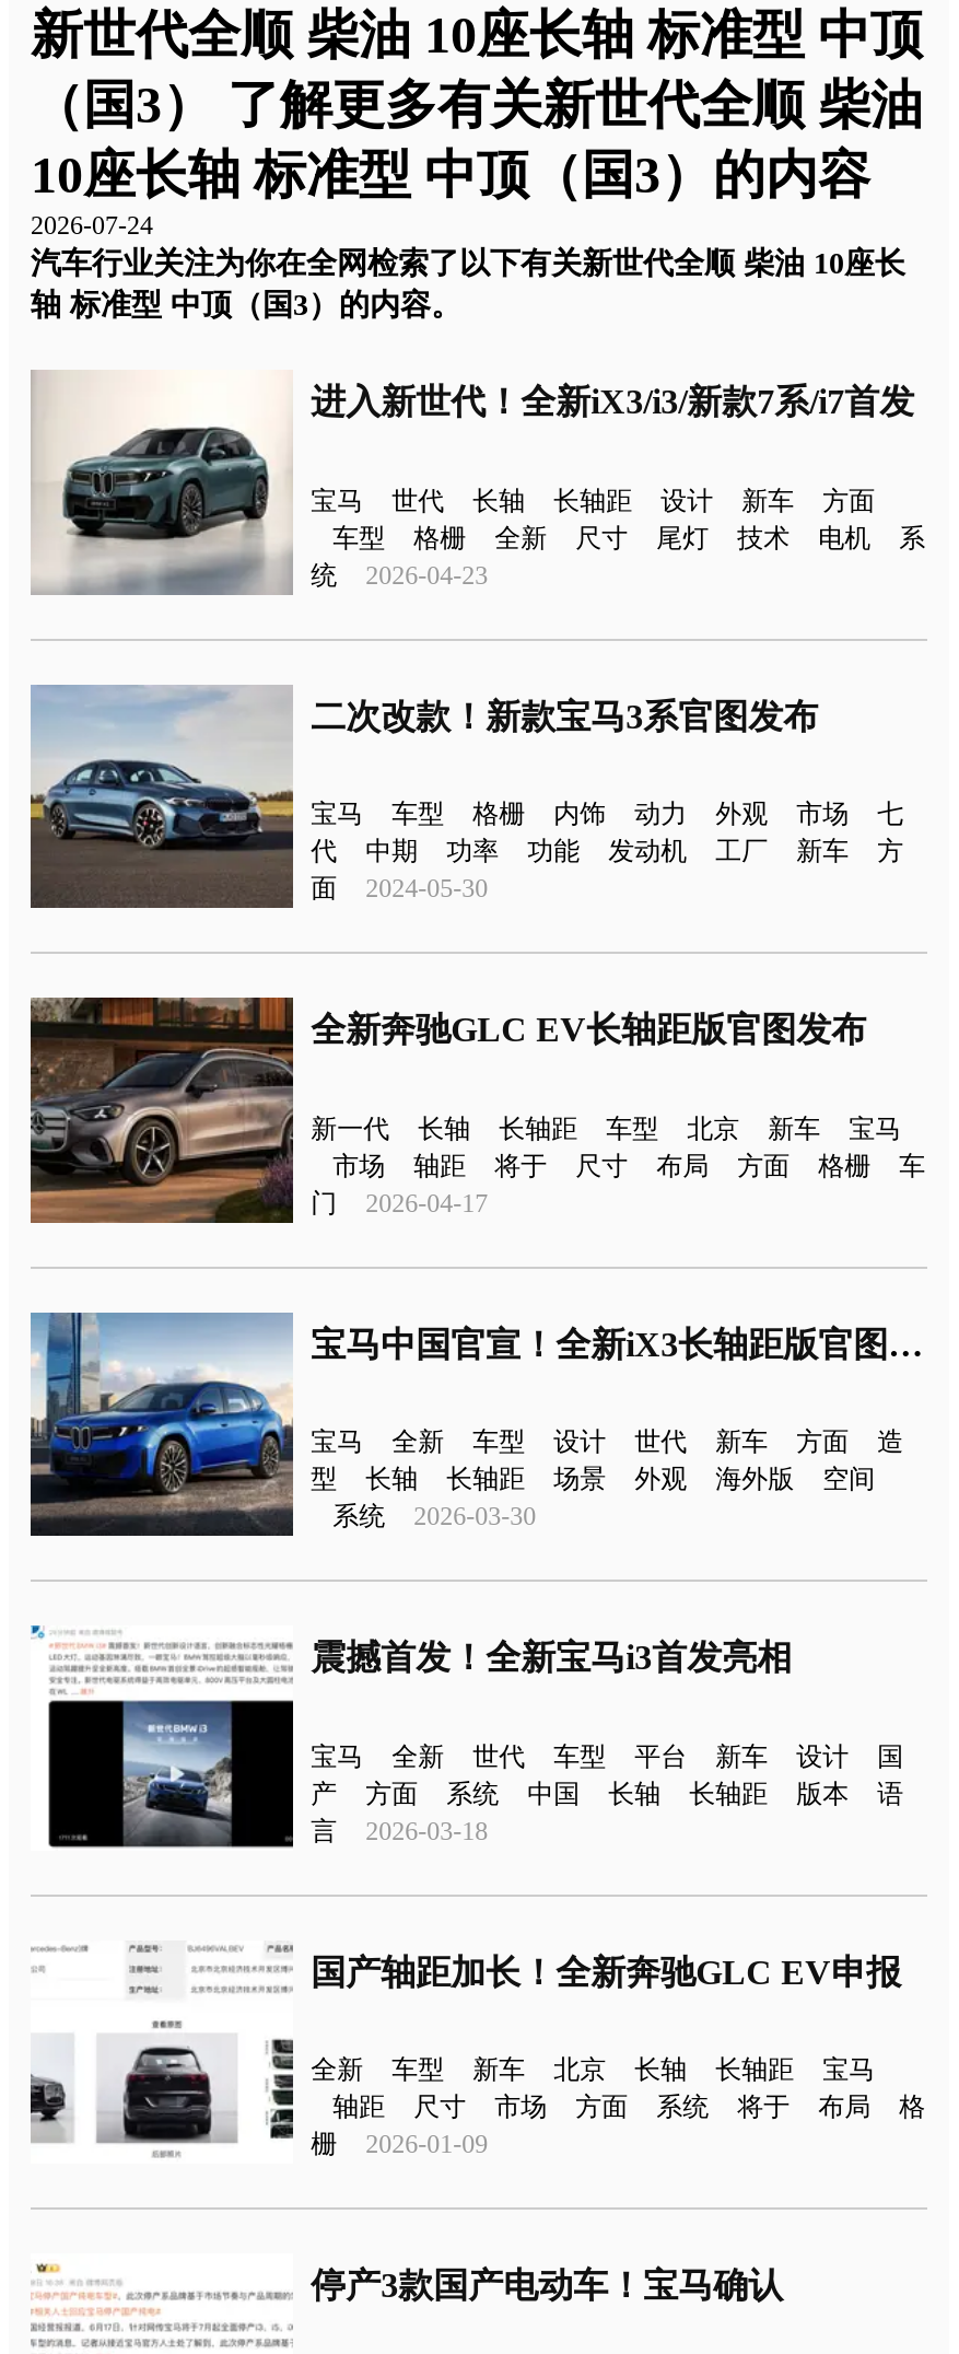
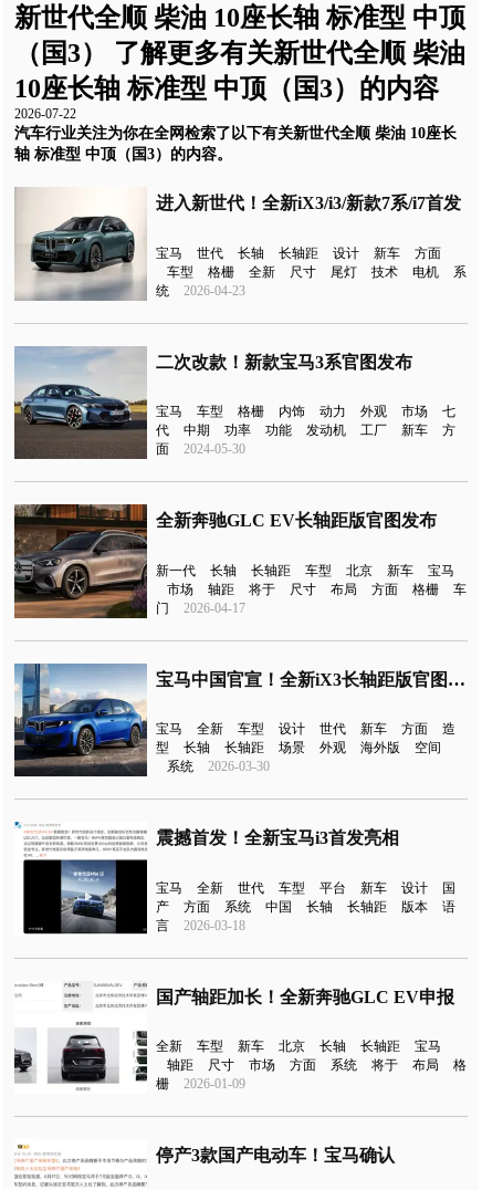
[31,210,153,241] 2026-07-24 -> [14,106,76,122] 2026-07-22

